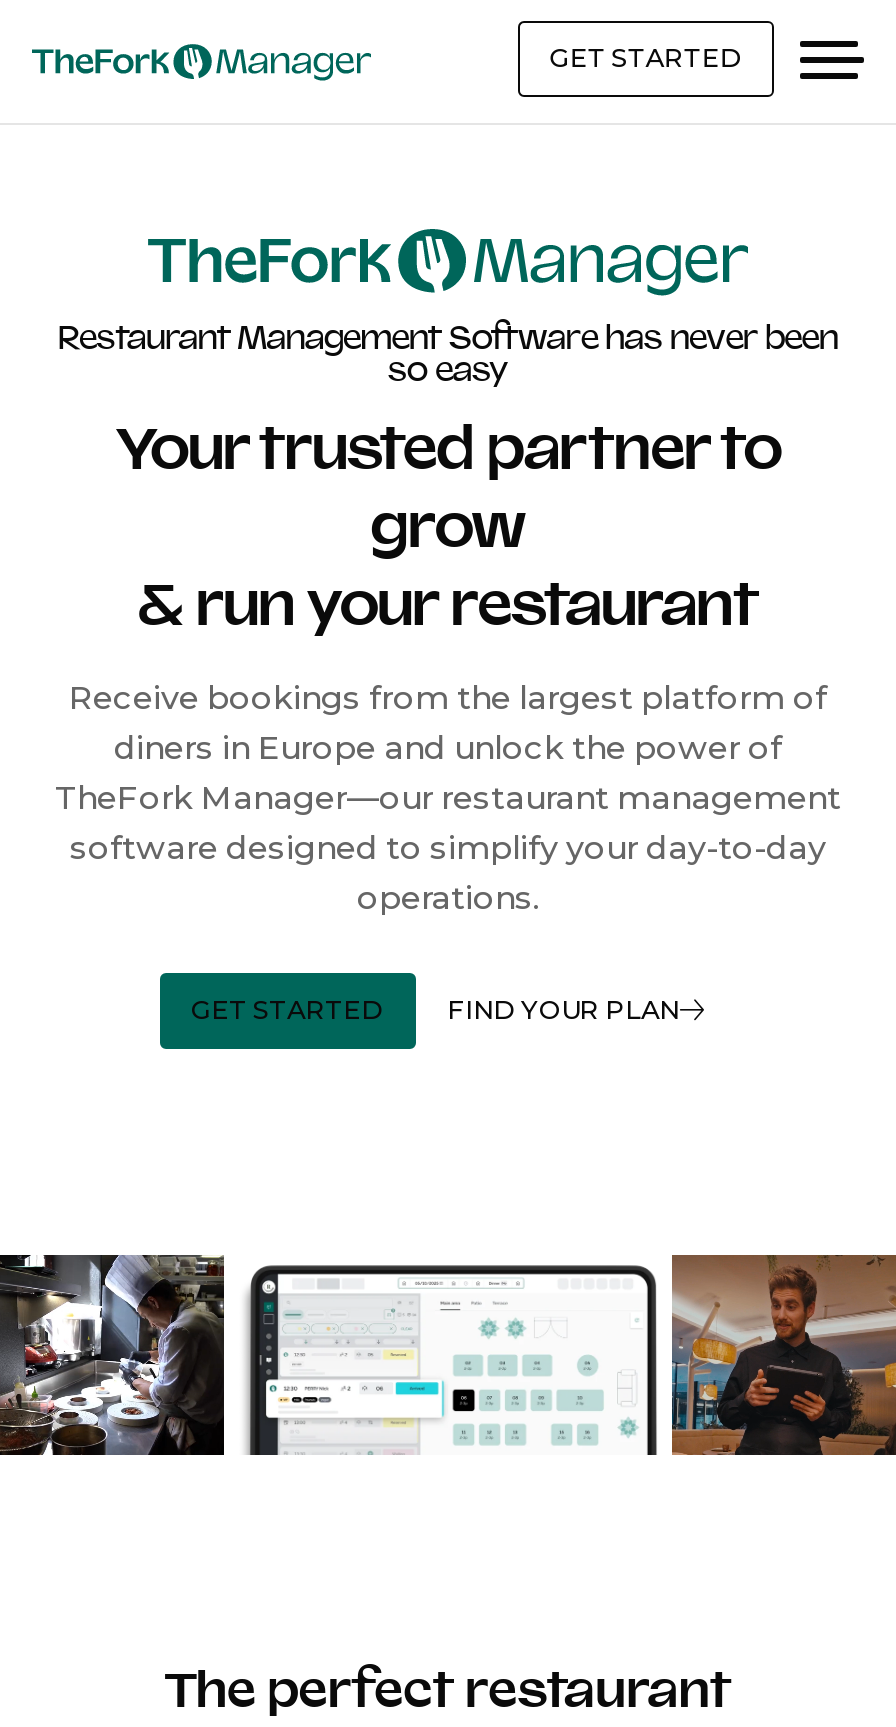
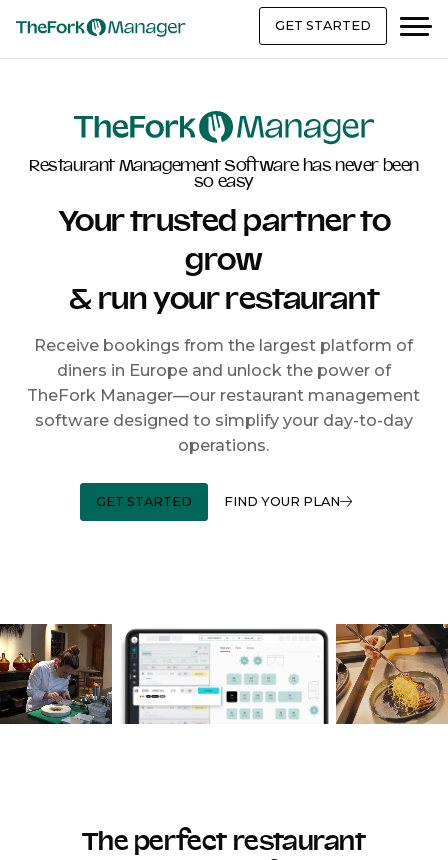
[6,1253,226,1457] [image] -> [3,623,113,725] [image]
[670,1255,890,1457] [image] -> [335,624,445,725] [image]

